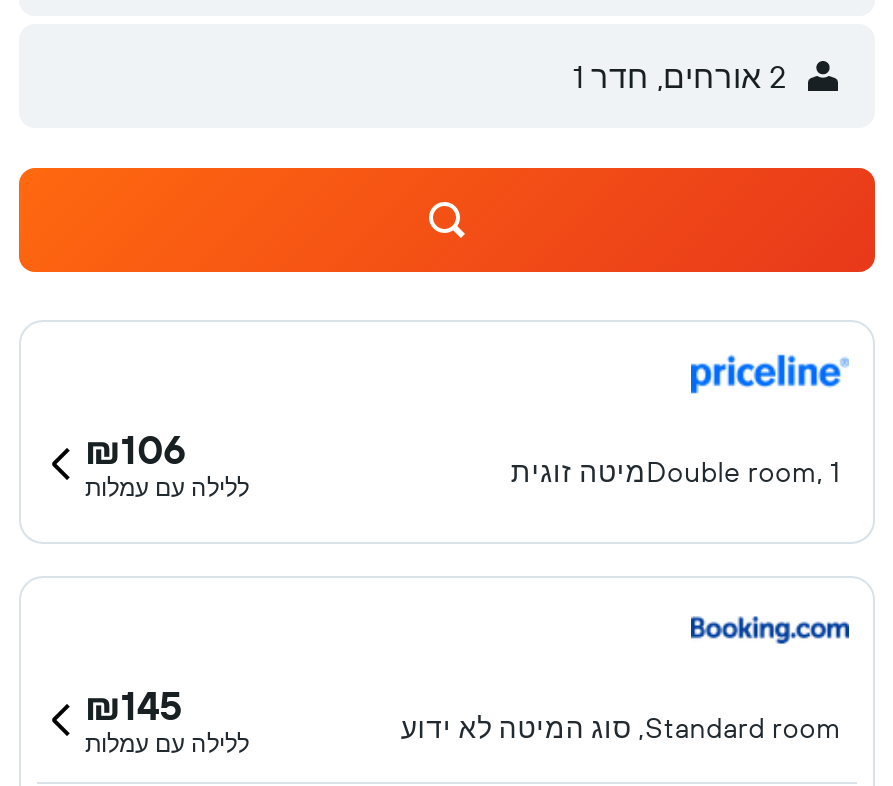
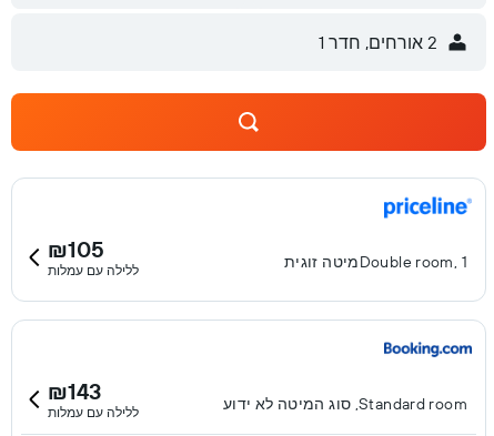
[85,424,187,474] ₪106 -> [48,235,104,263] ₪105
[85,680,183,730] ₪145 -> [48,377,102,405] ₪143

